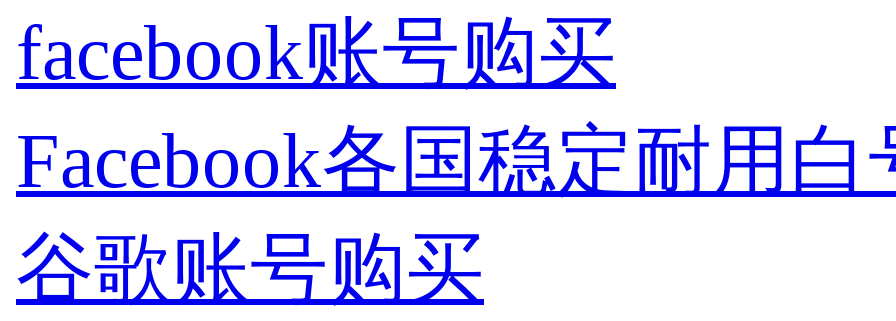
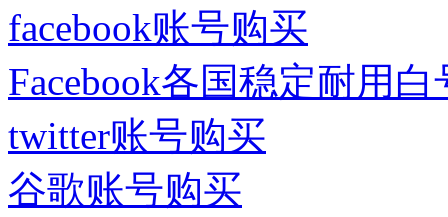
none -> [8,114,266,157] twitter账号购买

